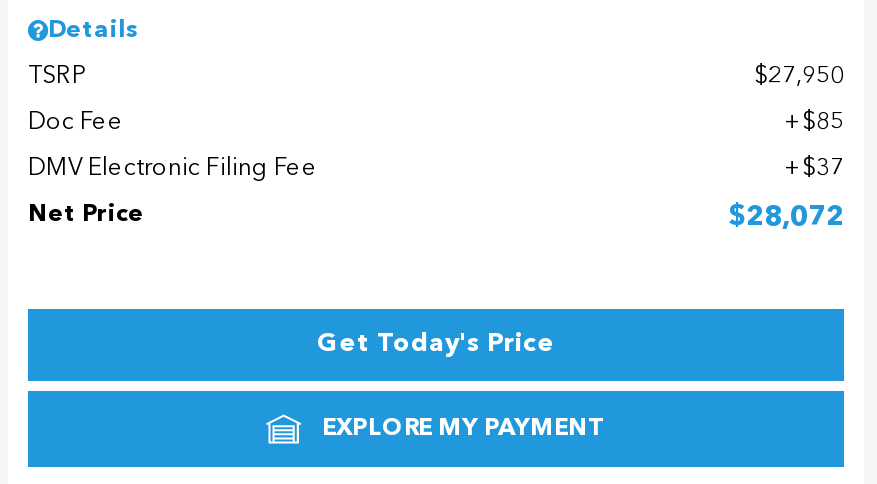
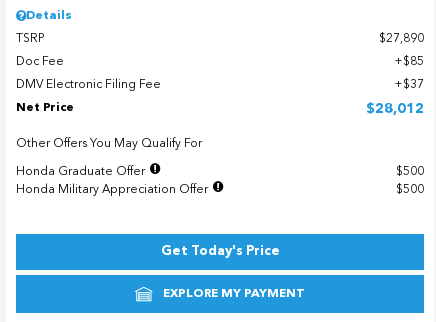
[754,64,844,88] $27,950 -> [379,33,424,45] $27,890
[728,202,844,230] $28,072 -> [16,102,424,196] $28,012 | Other Offers You May Qualify For | Honda Graduate Offer | $500 | Honda Military Appreciation Offer | $500

